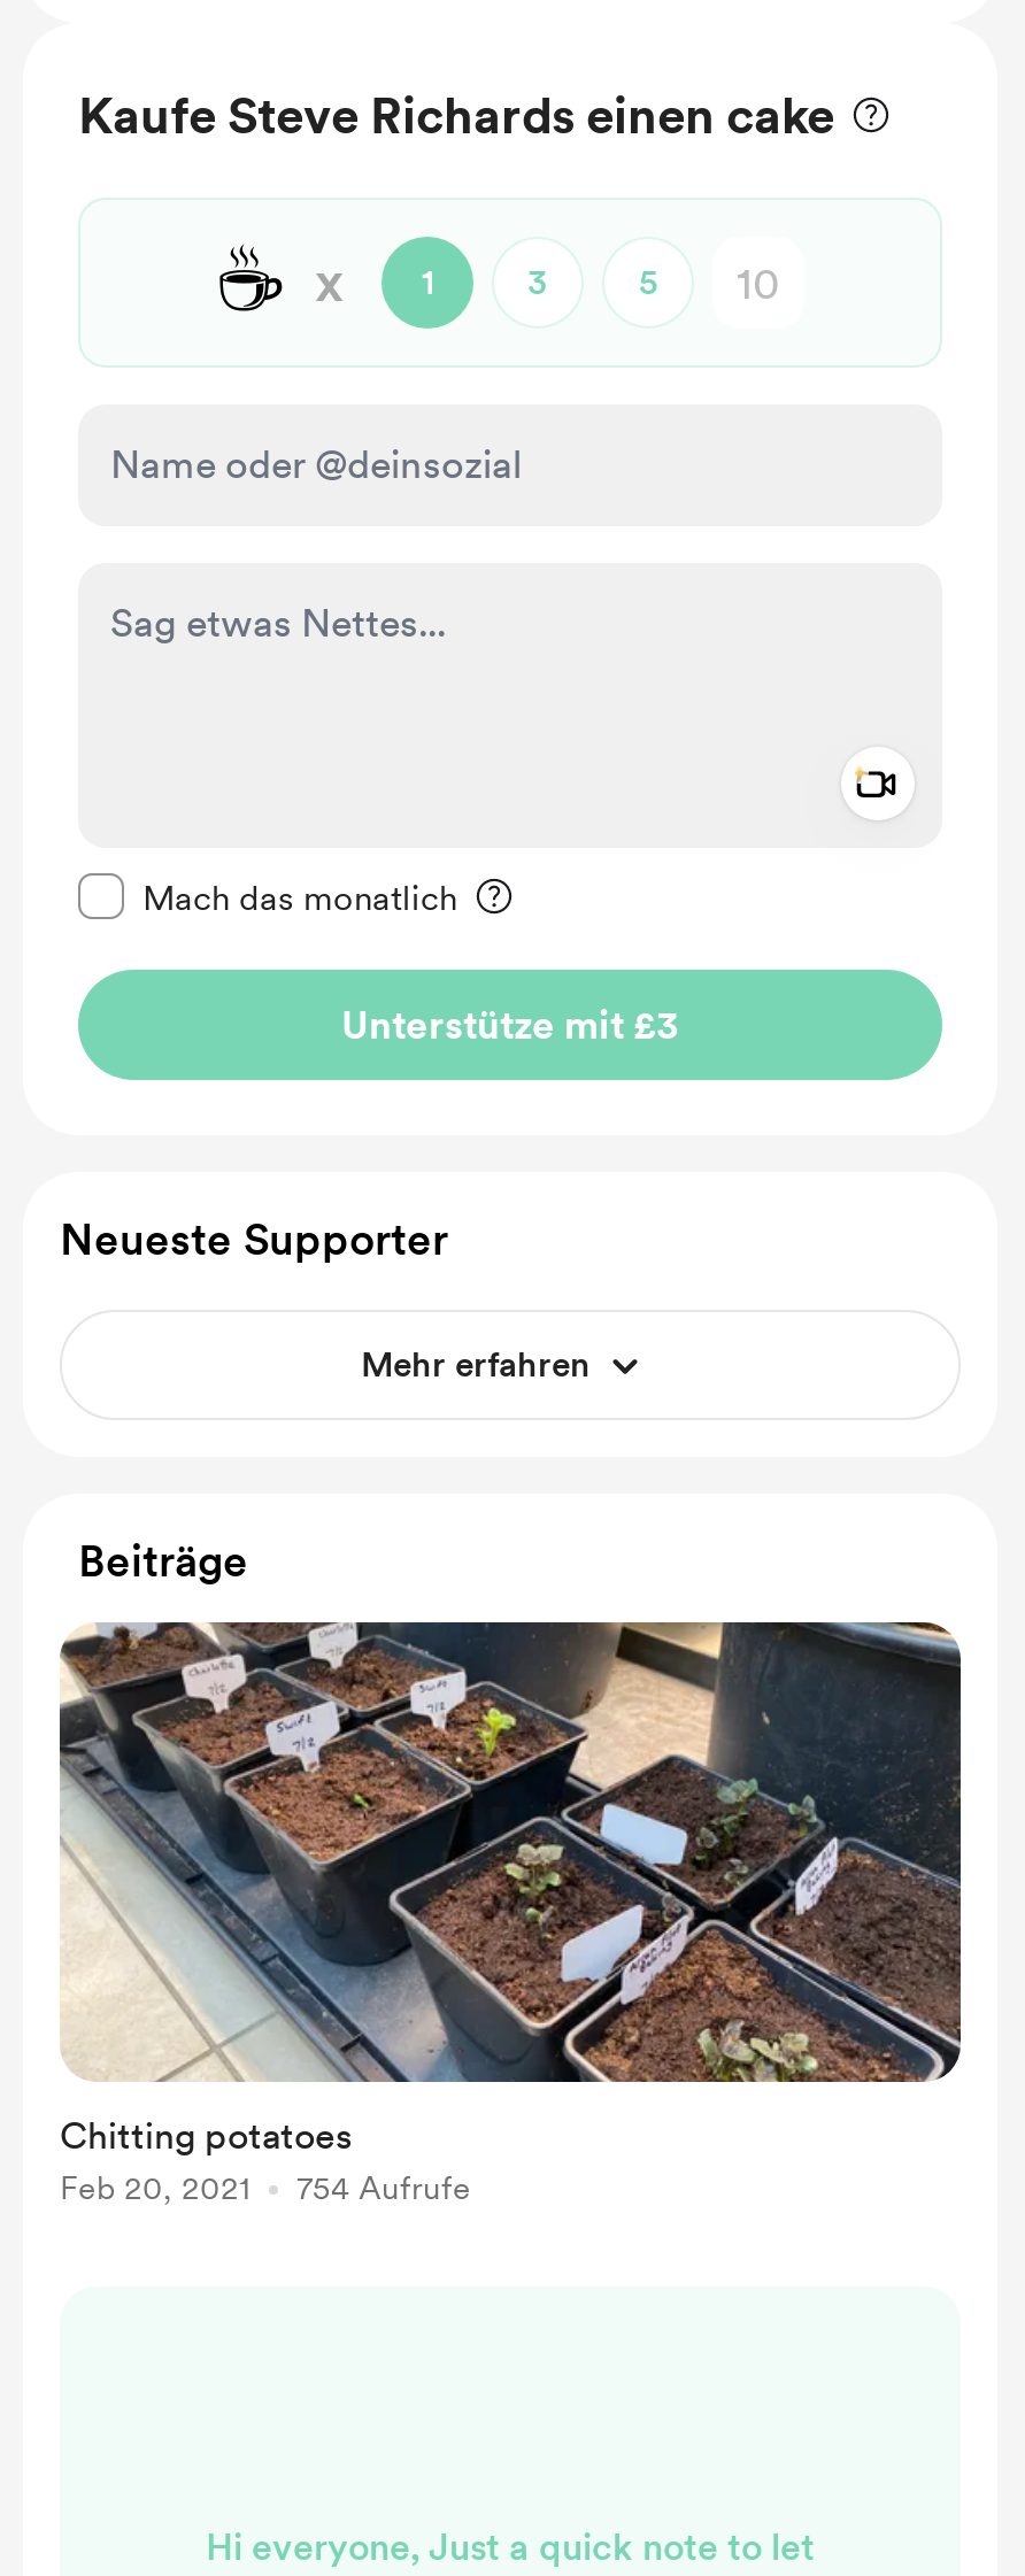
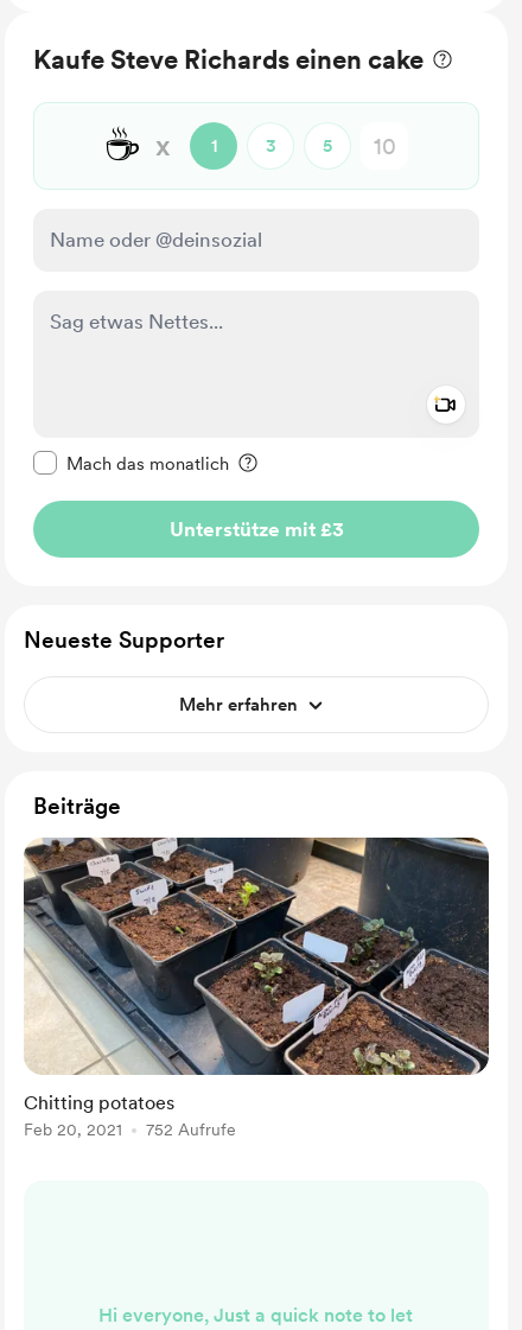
[60,2169,471,2206] Feb 20, 2021 754 Aufrufe -> [24,1120,236,1139] Feb 20, 2021 752 Aufrufe

